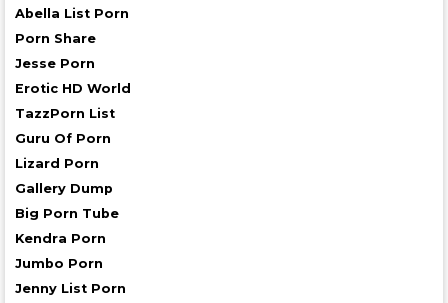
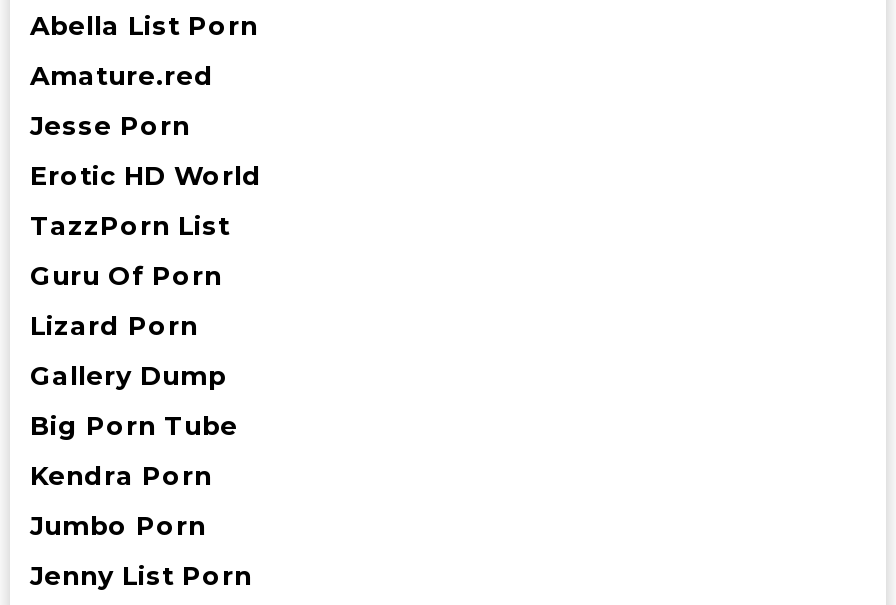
[15,31,96,46] Porn Share -> [30,60,214,90] Amature.red

